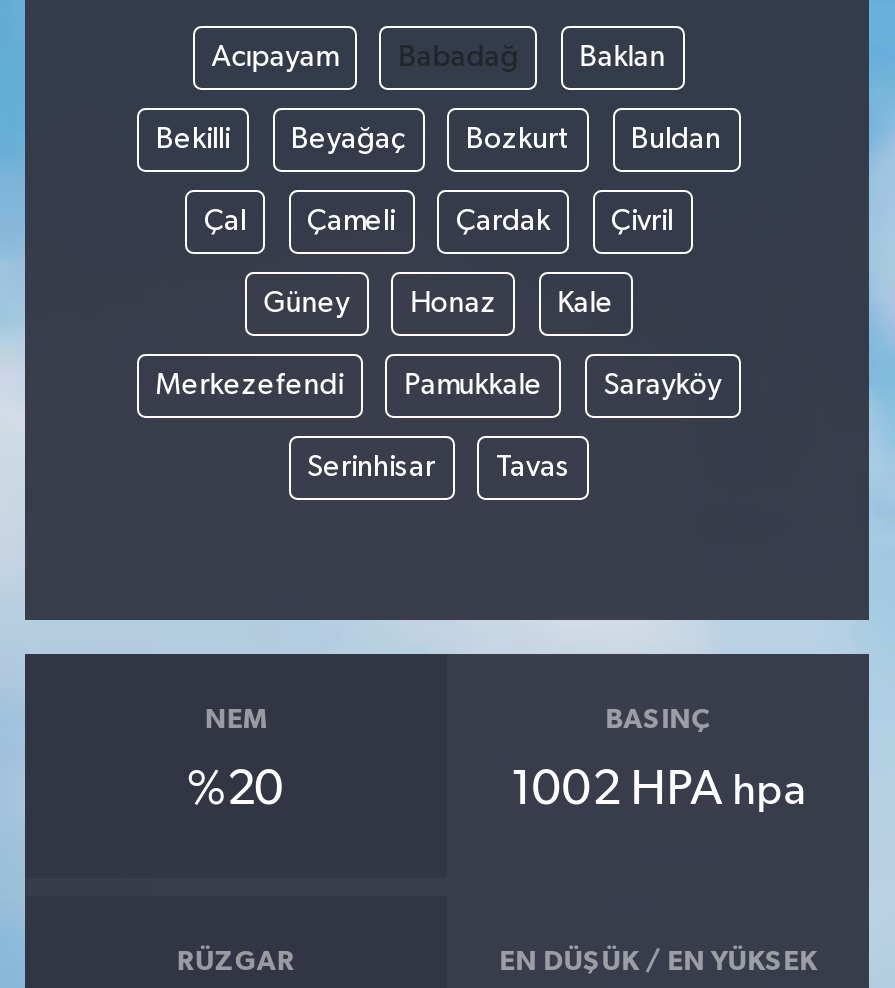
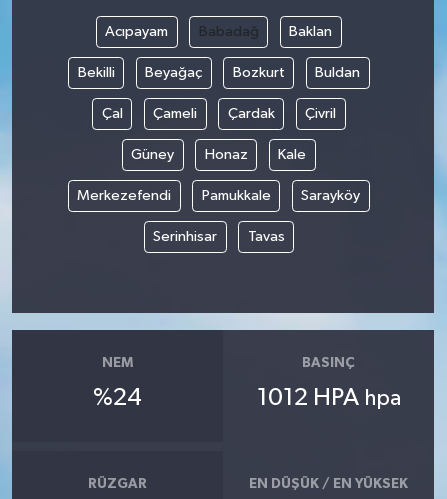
[187,765,285,813] %20 -> [93,385,142,409] %24
[510,765,806,813] 1002 HPA hpa -> [257,385,401,409] 1012 HPA hpa

